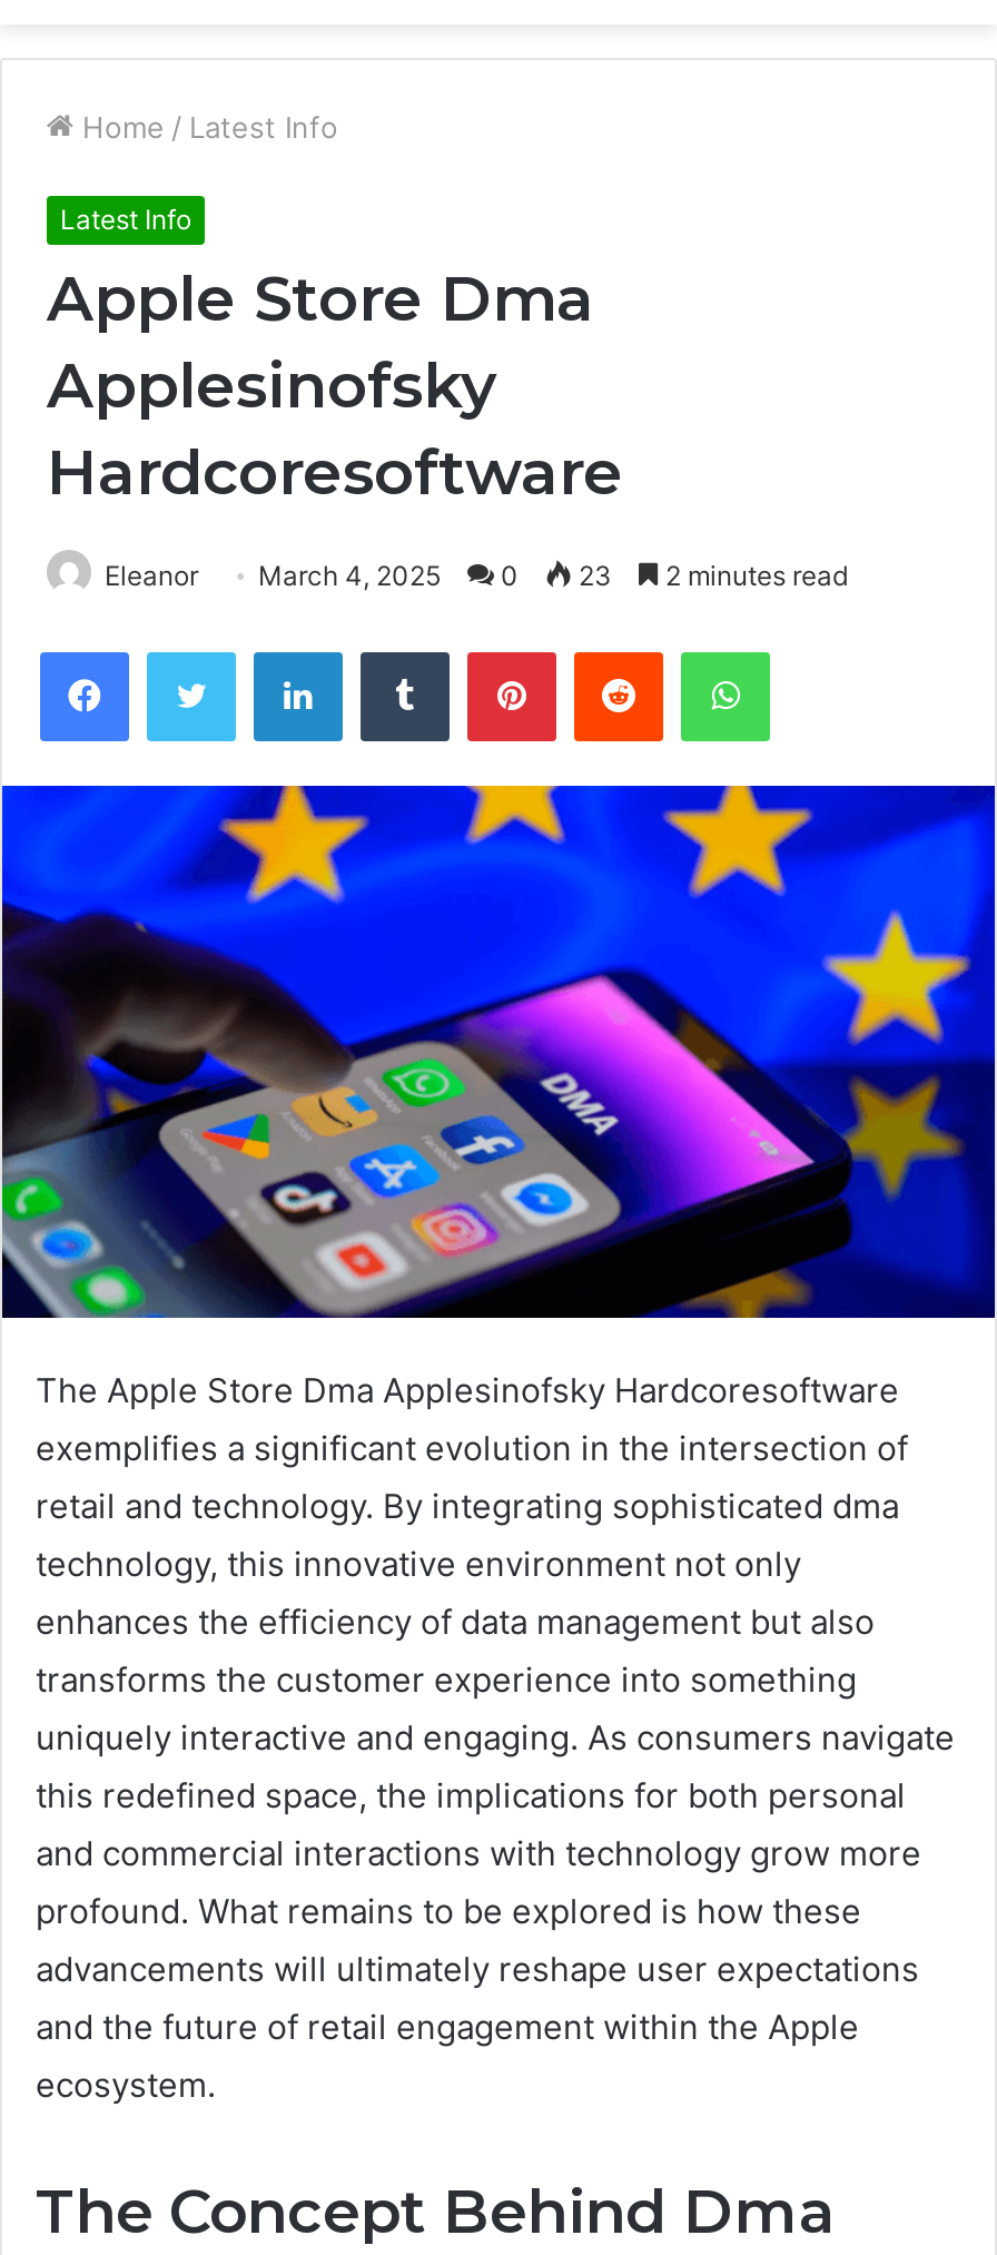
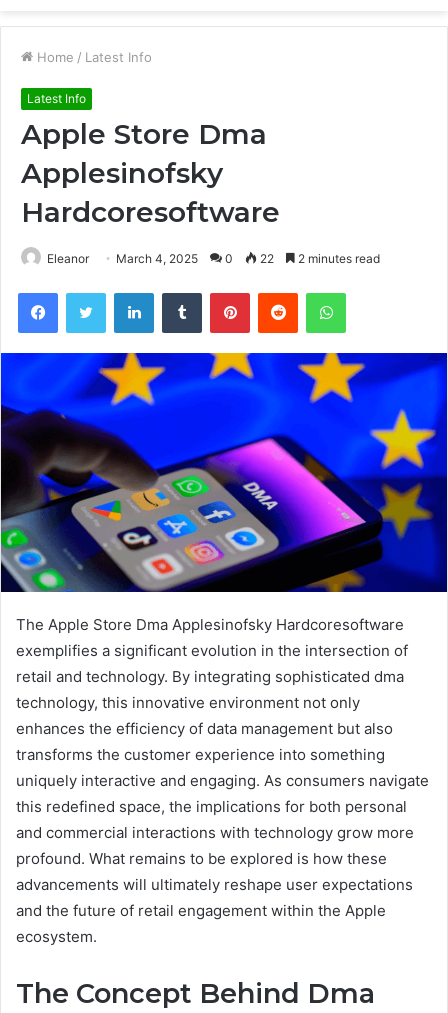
[105,559,848,592] Eleanor March 4, 2025 0 23 2 minutes read -> [47,251,380,266] Eleanor March 4, 2025 0 22 2 minutes read

